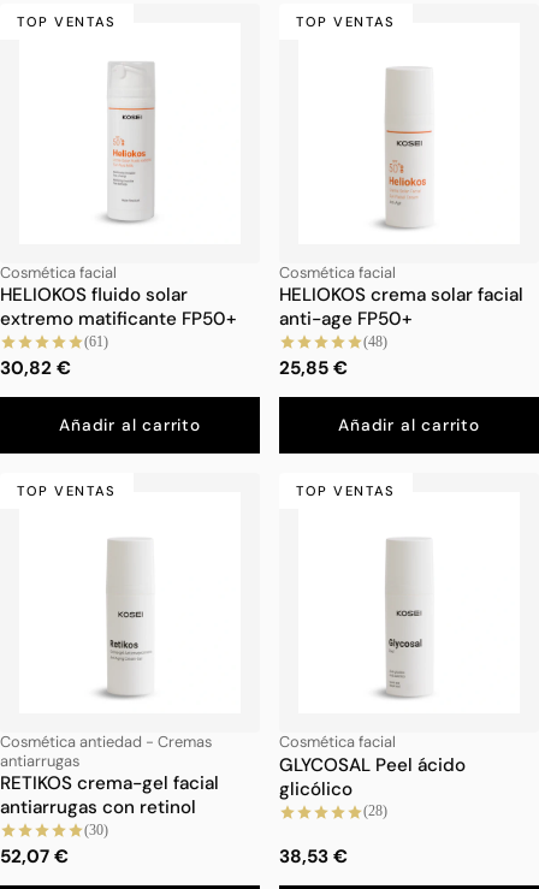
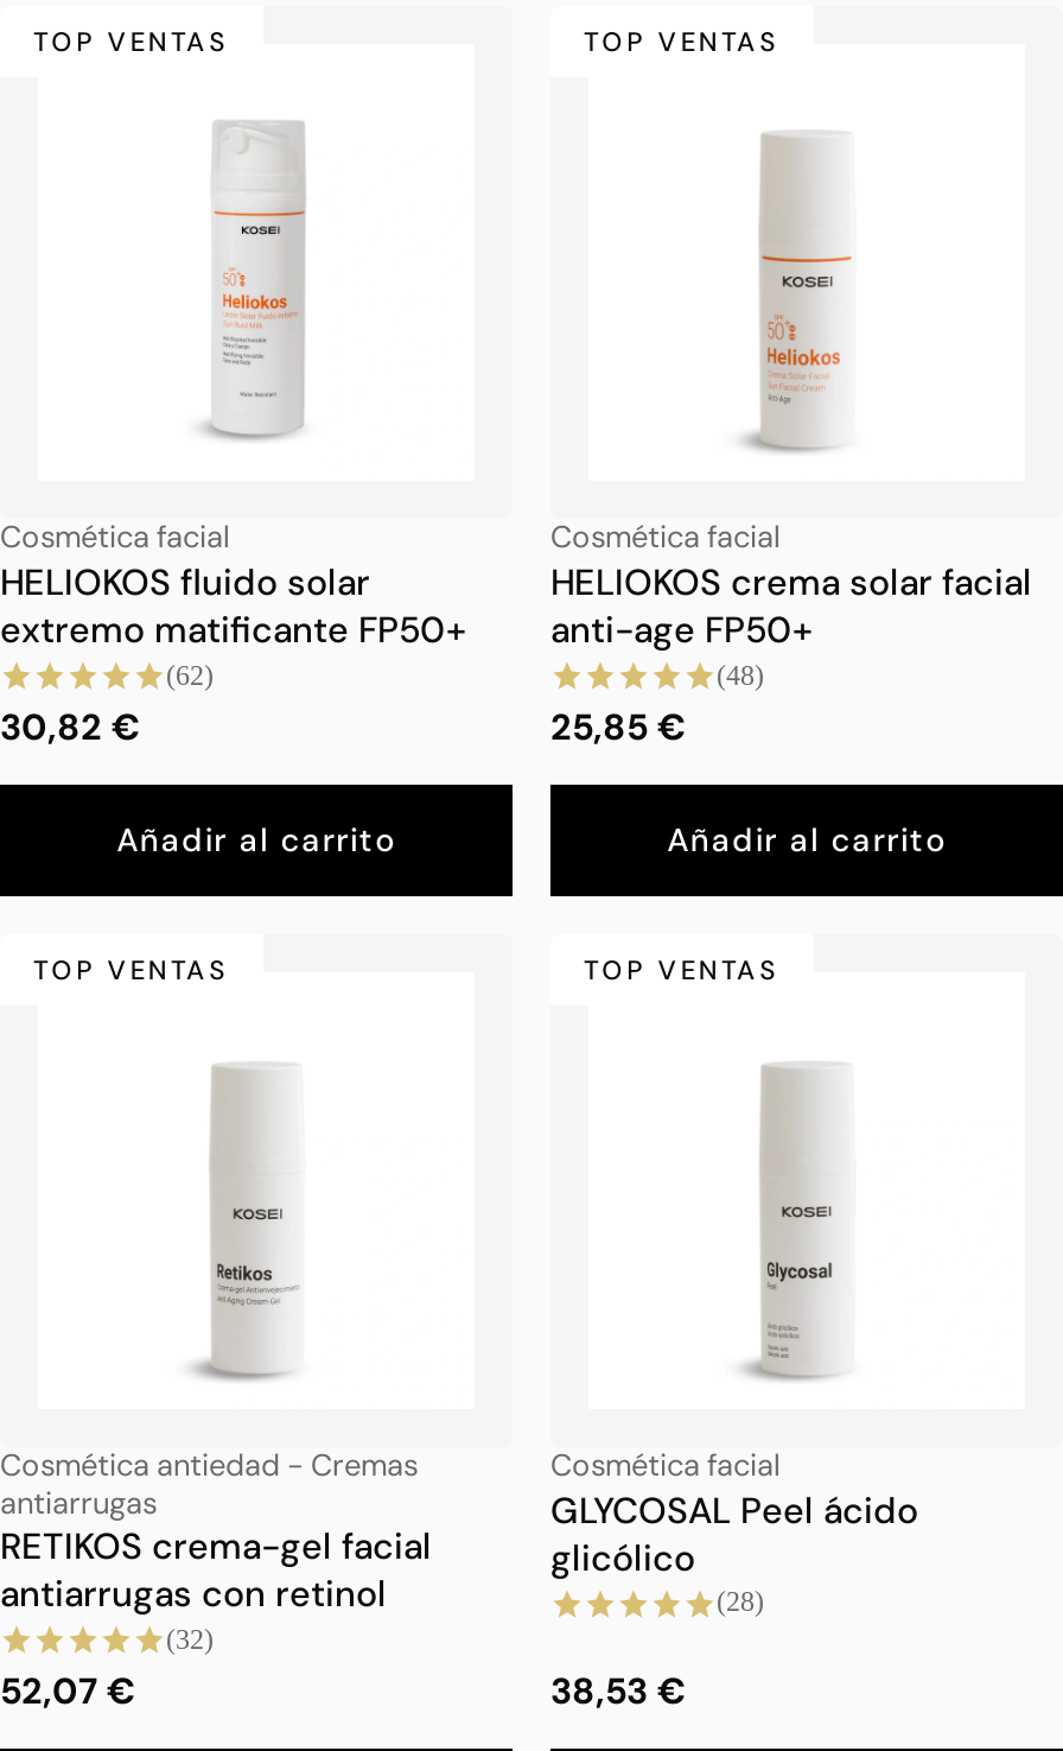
[84,333,108,350] (61) -> [166,658,214,691] (62)
[84,821,108,838] (30) -> [166,1622,214,1655] (32)

